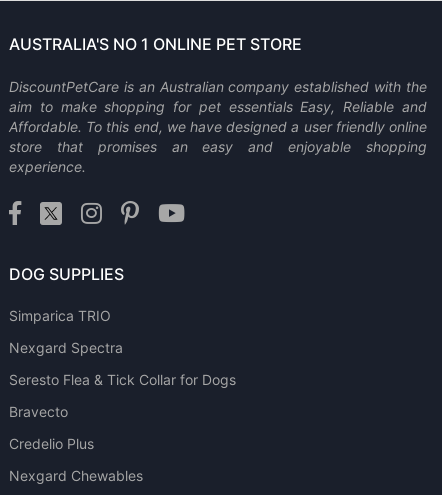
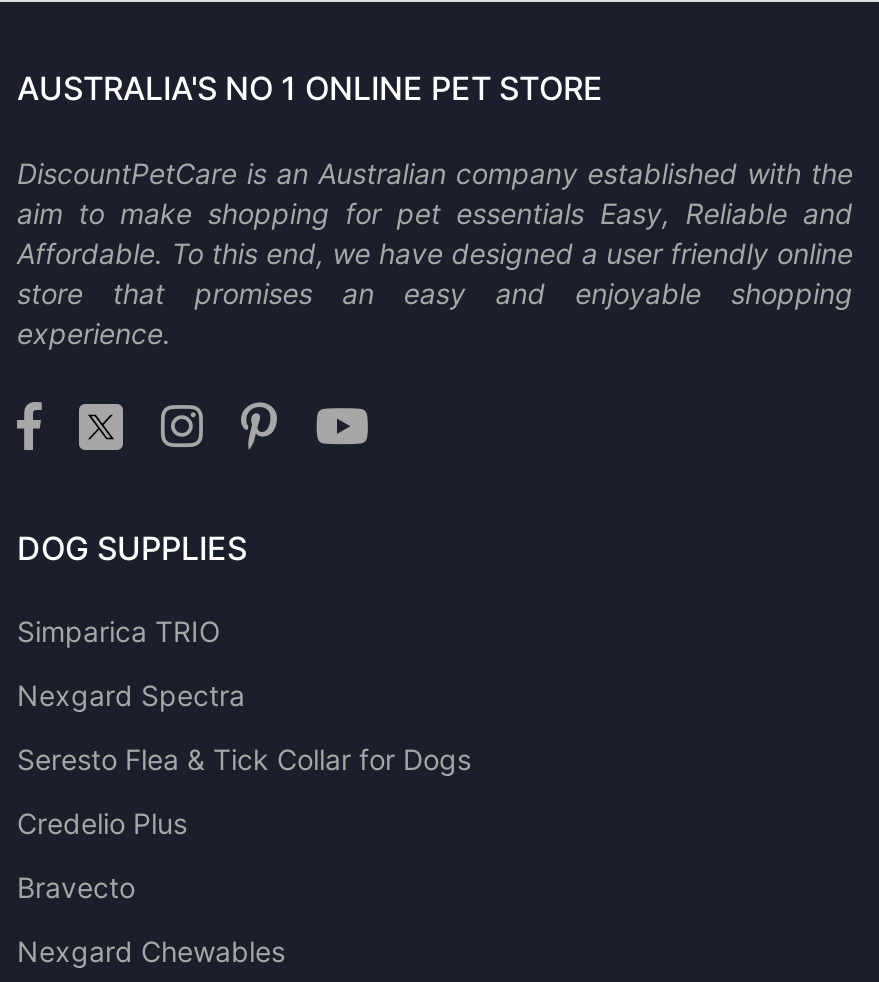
moved [9,403,68,420] -> [17,871,135,905]: Bravecto
moved [9,435,94,452] -> [17,807,187,841]: Credelio Plus

